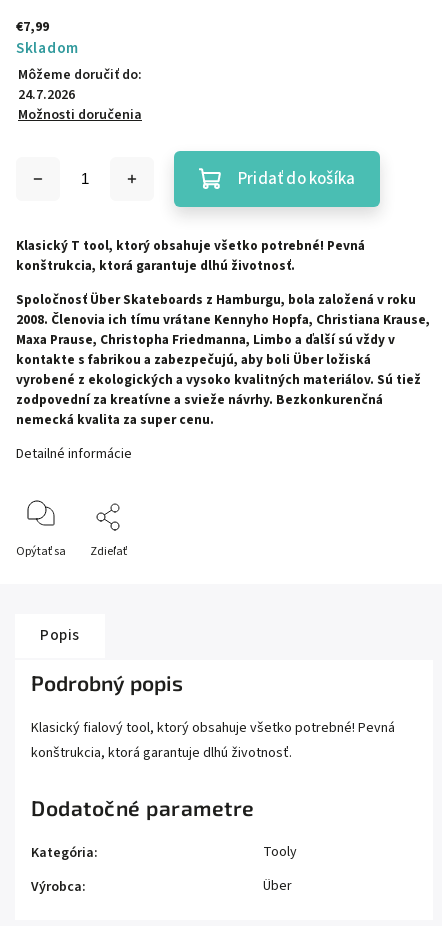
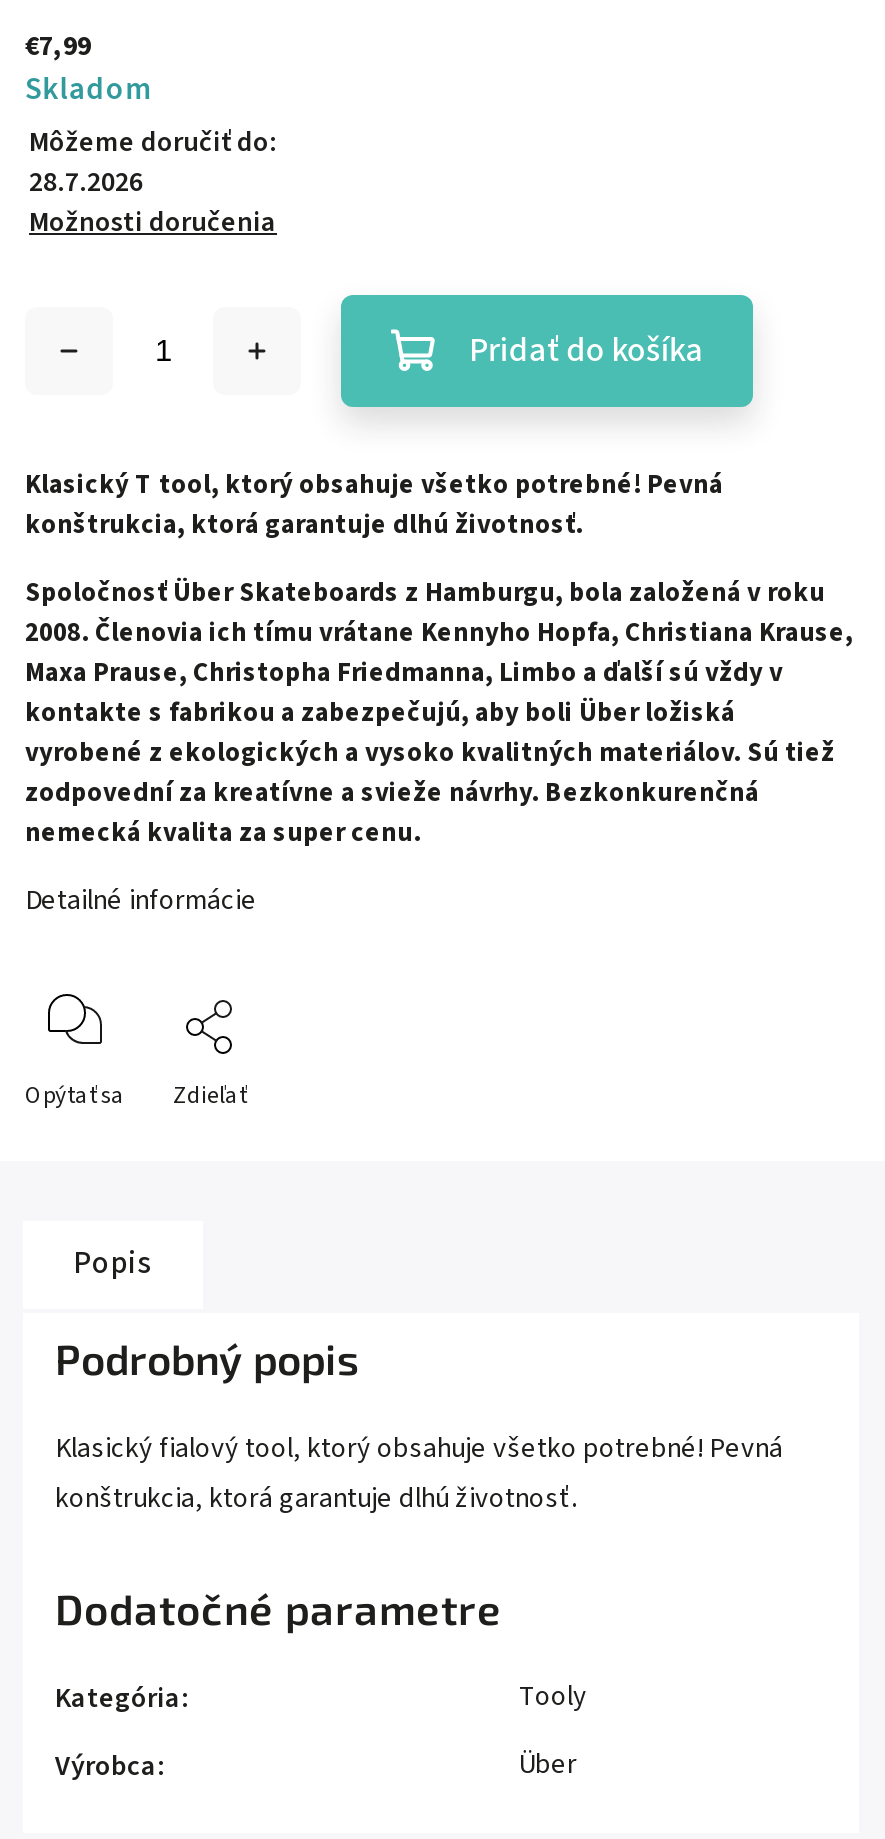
[18,85,75,105] 24.7.2026 -> [29,163,143,203] 28.7.2026

